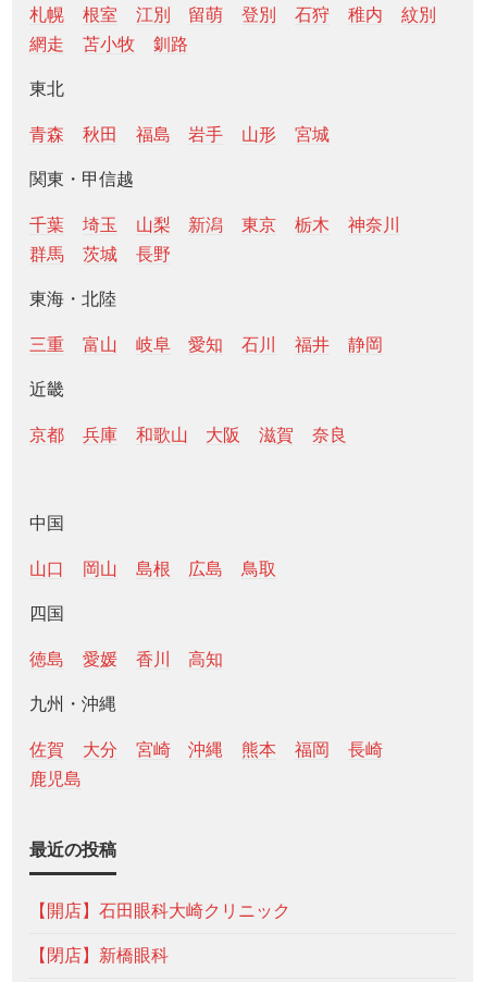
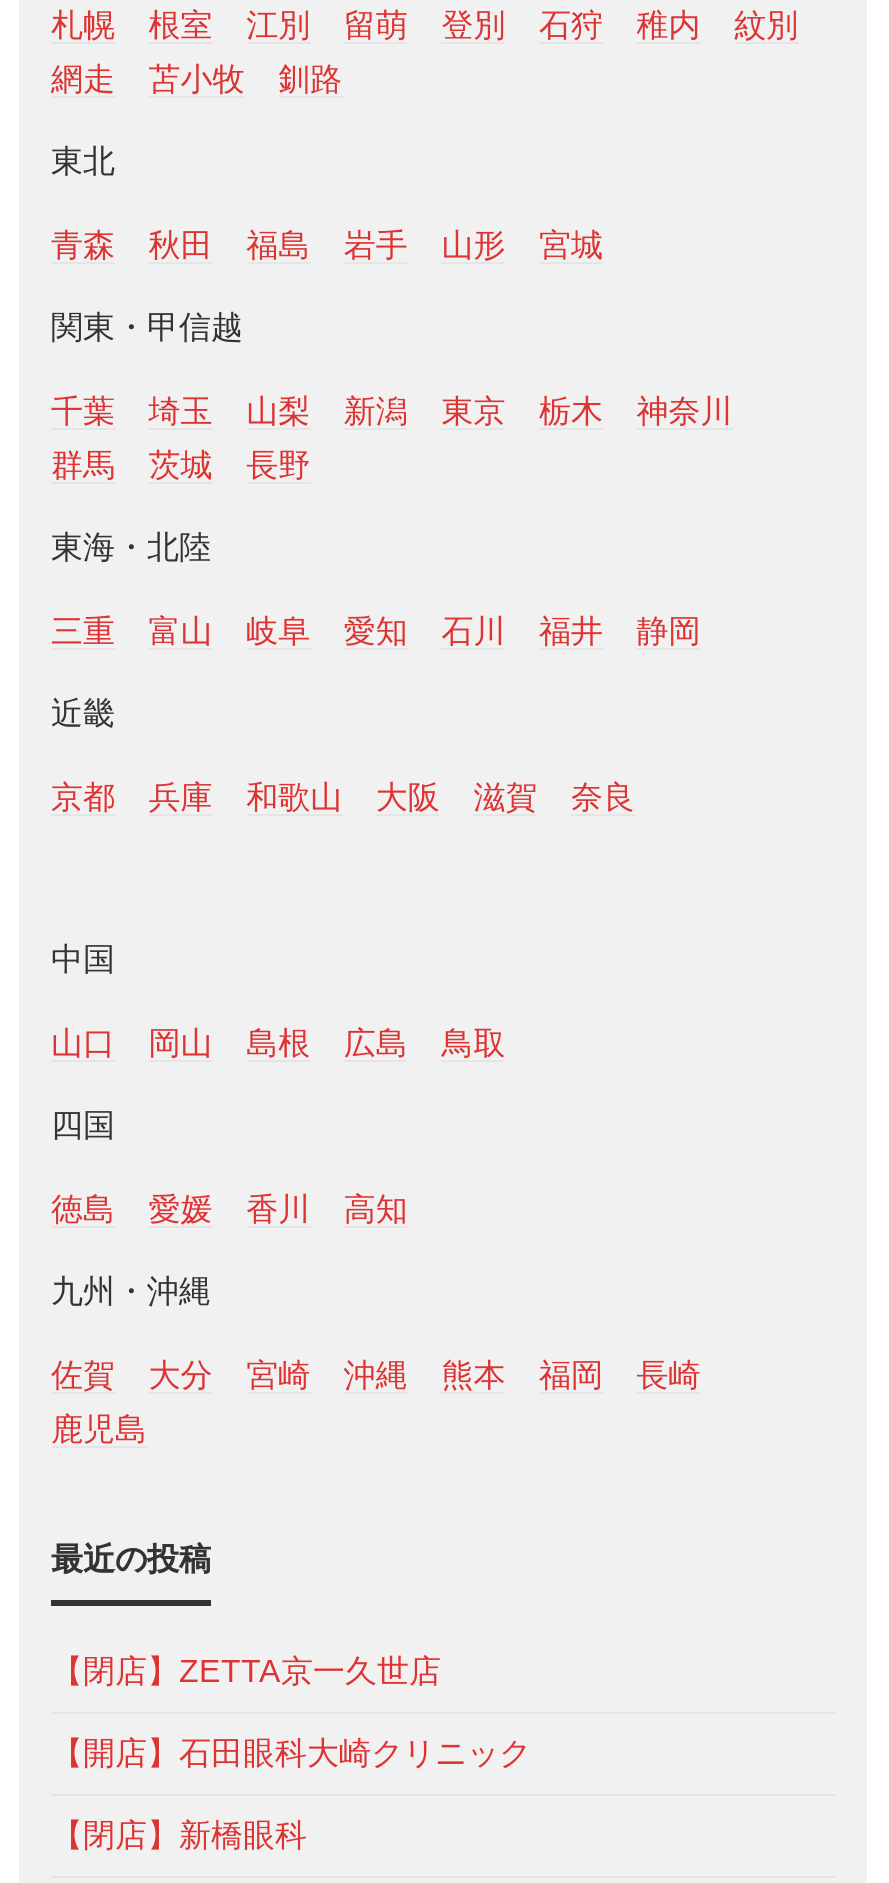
none -> [51,1655,441,1689] 【閉店】ZETTA京一久世店

